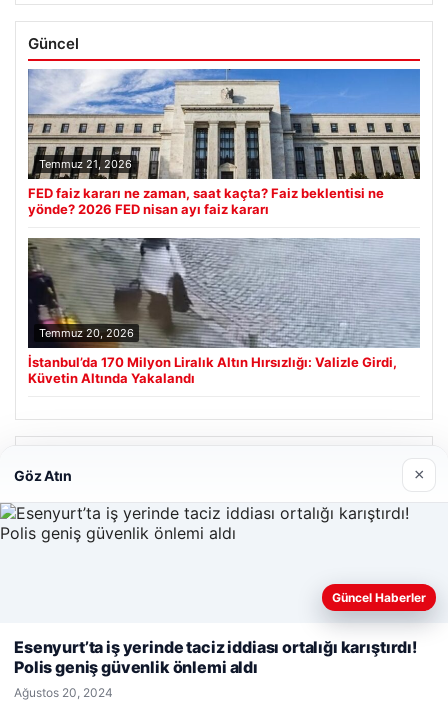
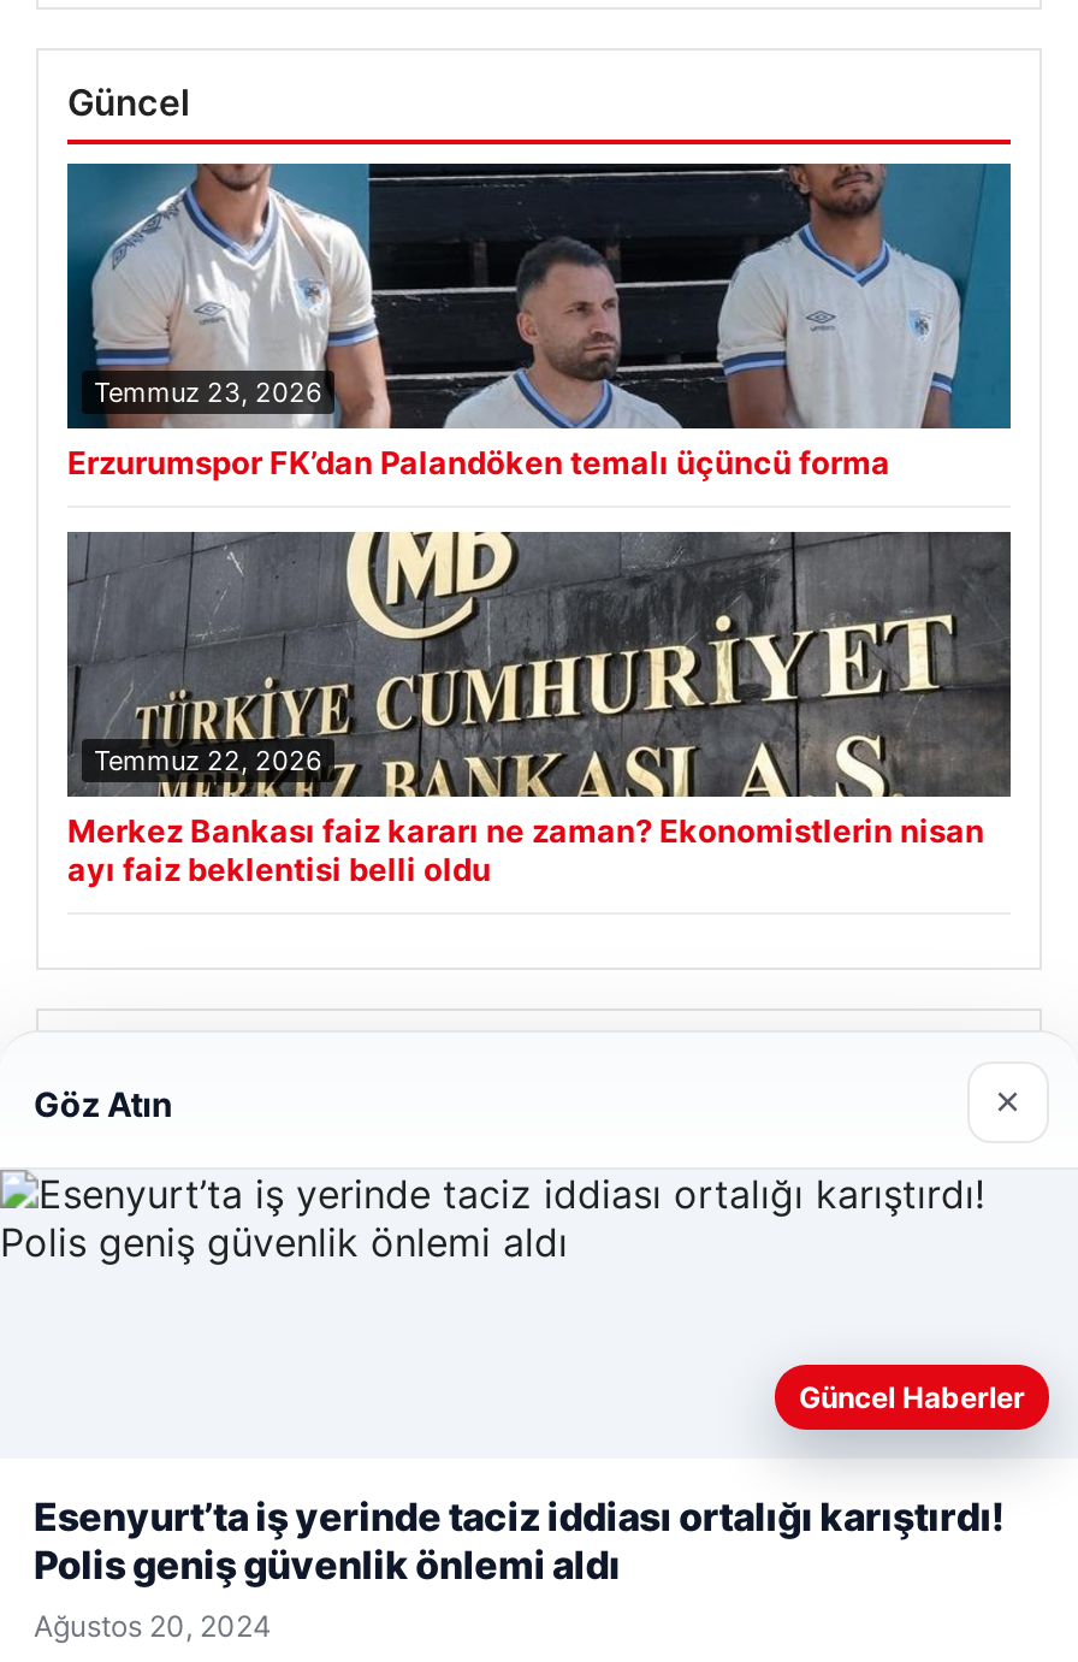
[27,68,421,180] [image] | Temmuz 21, 2026 -> [65,161,1013,431] [image] | Temmuz 23, 2026
[28,185,384,217] FED faiz kararı ne zaman, saat kaçta? Faiz beklentisi ne | yönde? 2026 FED nisan ayı faiz kararı -> [67,442,890,480] Erzurumspor FK’dan Palandöken temalı üçüncü forma
[29,237,419,340] [image] | Temmuz 20, 2026 -> [67,530,1011,792] [image] | Temmuz 22, 2026
[28,354,397,386] İstanbul’da 170 Milyon Liralık Altın Hırsızlığı: Valizle Girdi, | Küvetin Altında Yakalandı -> [67,810,984,887] Merkez Bankası faiz kararı ne zaman? Ekonomistlerin nisan | ayı faiz beklentisi belli oldu

